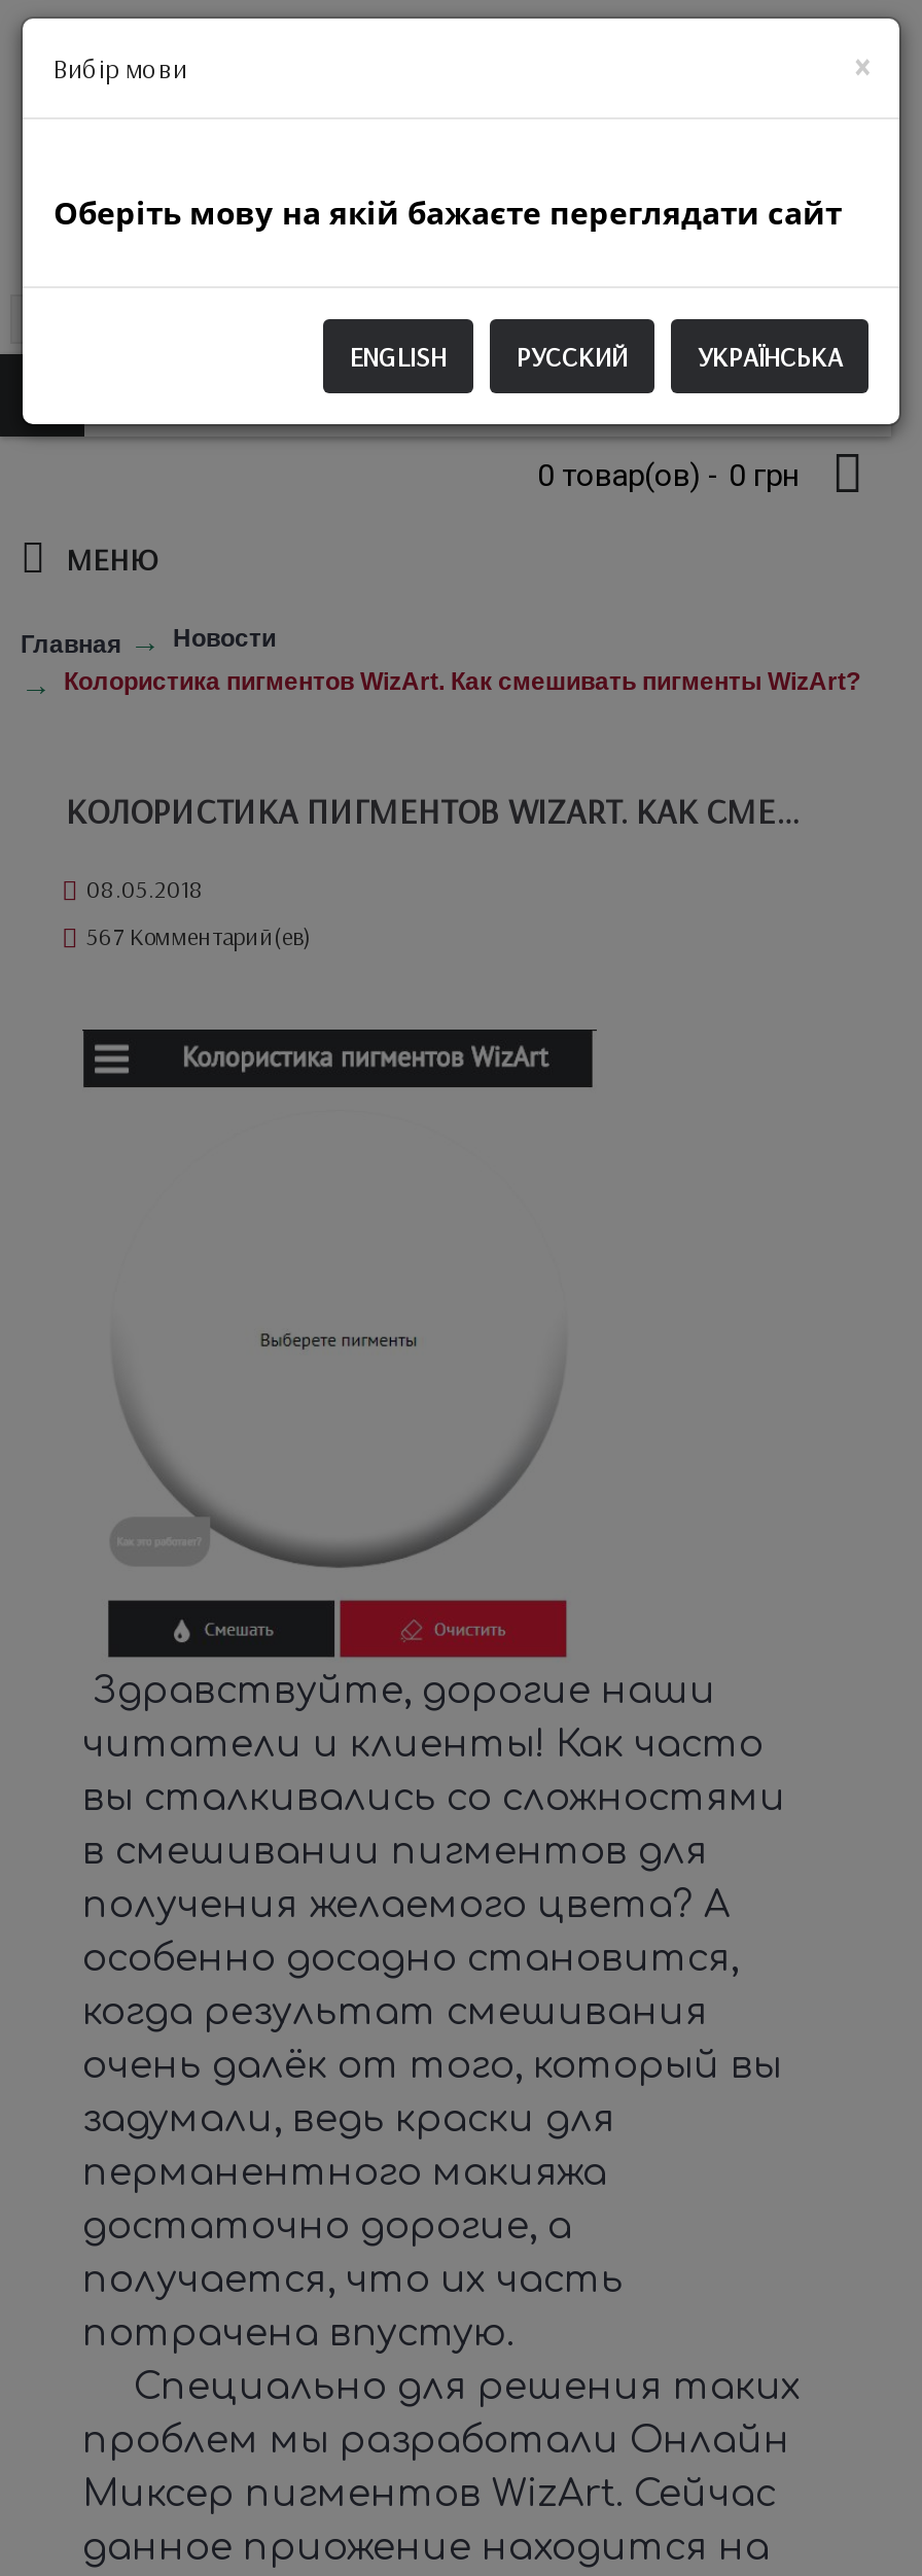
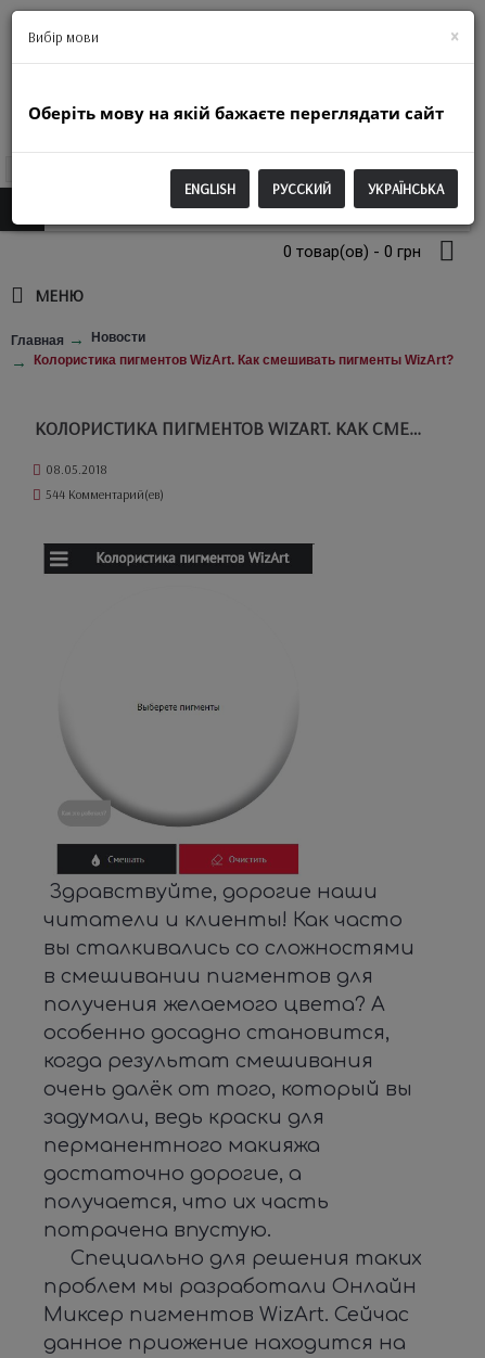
[86,920,311,951] 567 Комментарий(ев) -> [46,486,164,502] 544 Комментарий(ев)

